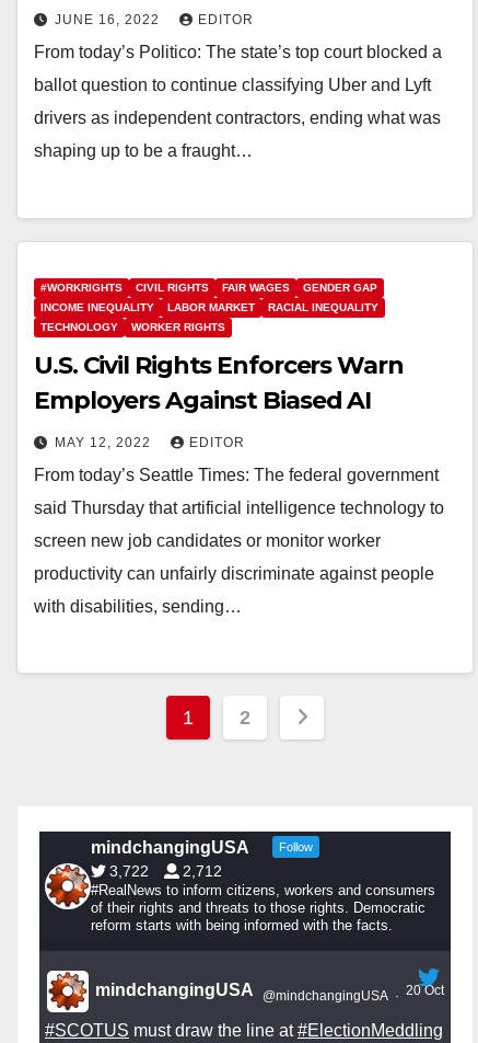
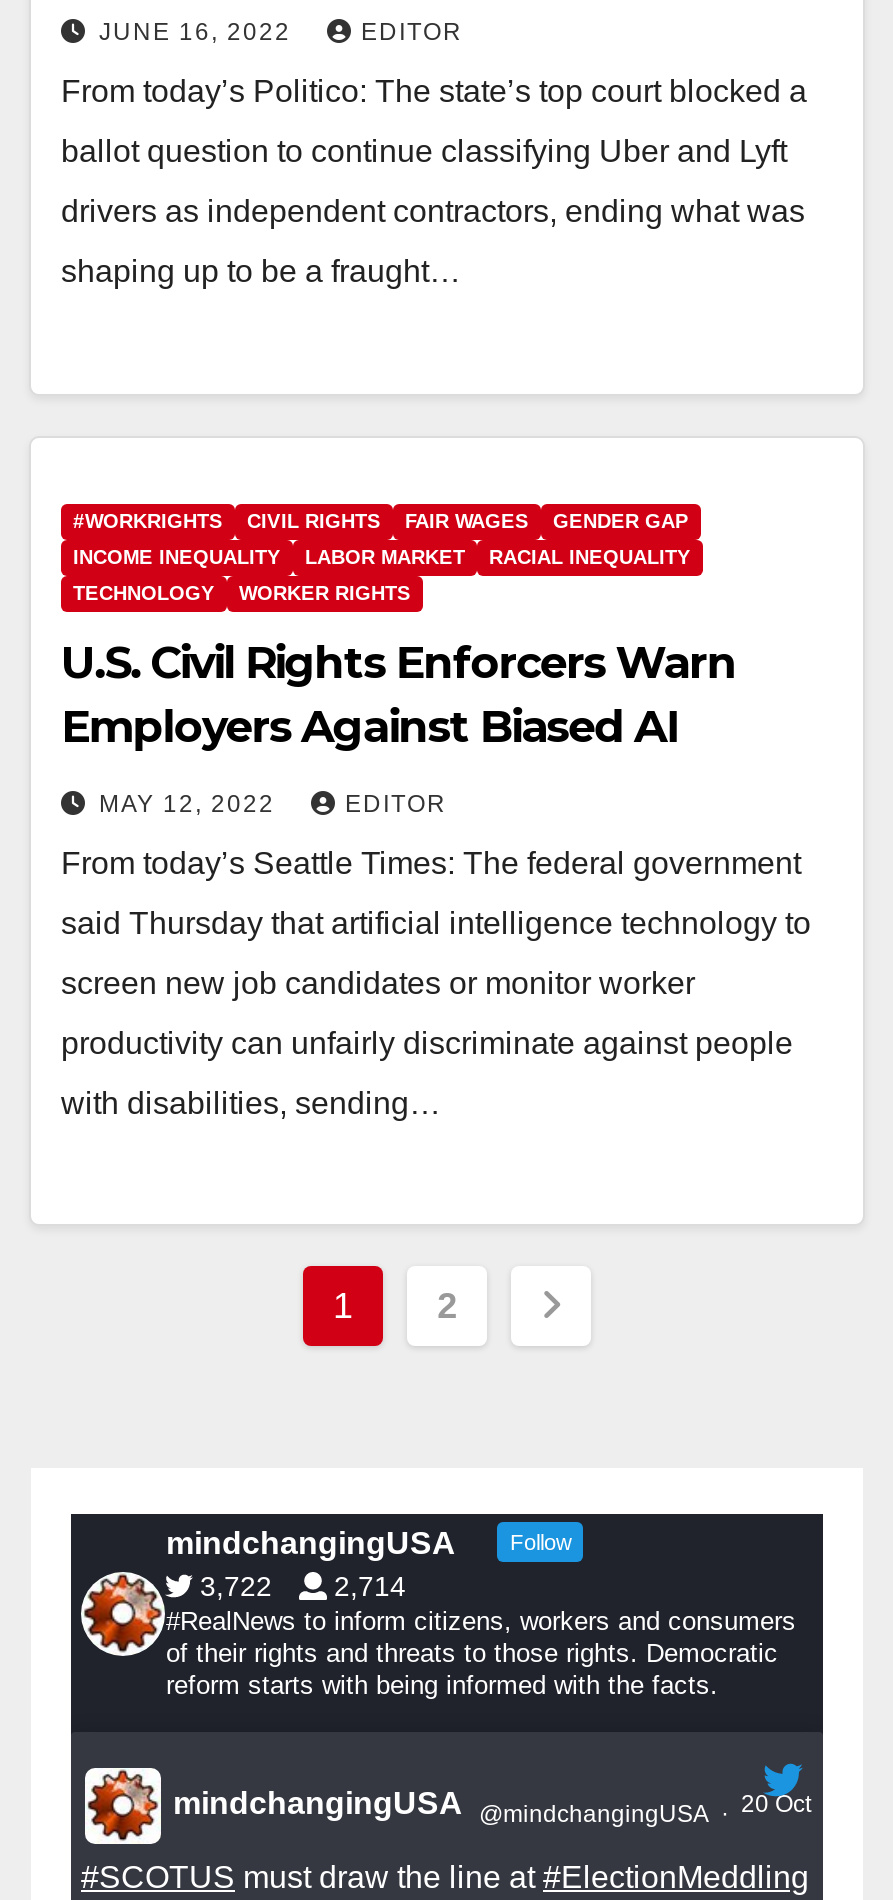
[110,863,222,880] 3,722 2,712 -> [200,1571,406,1603] 3,722 2,714

